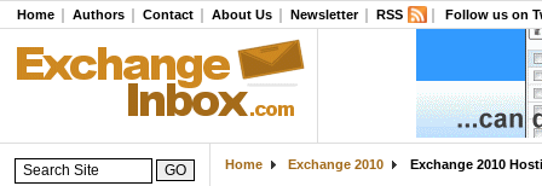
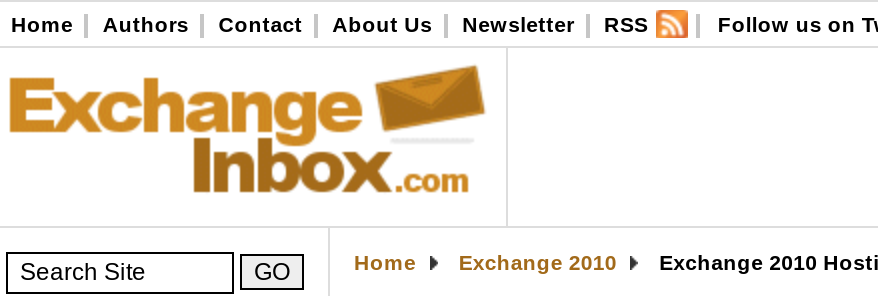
[415,28,538,138] [image] -> none

